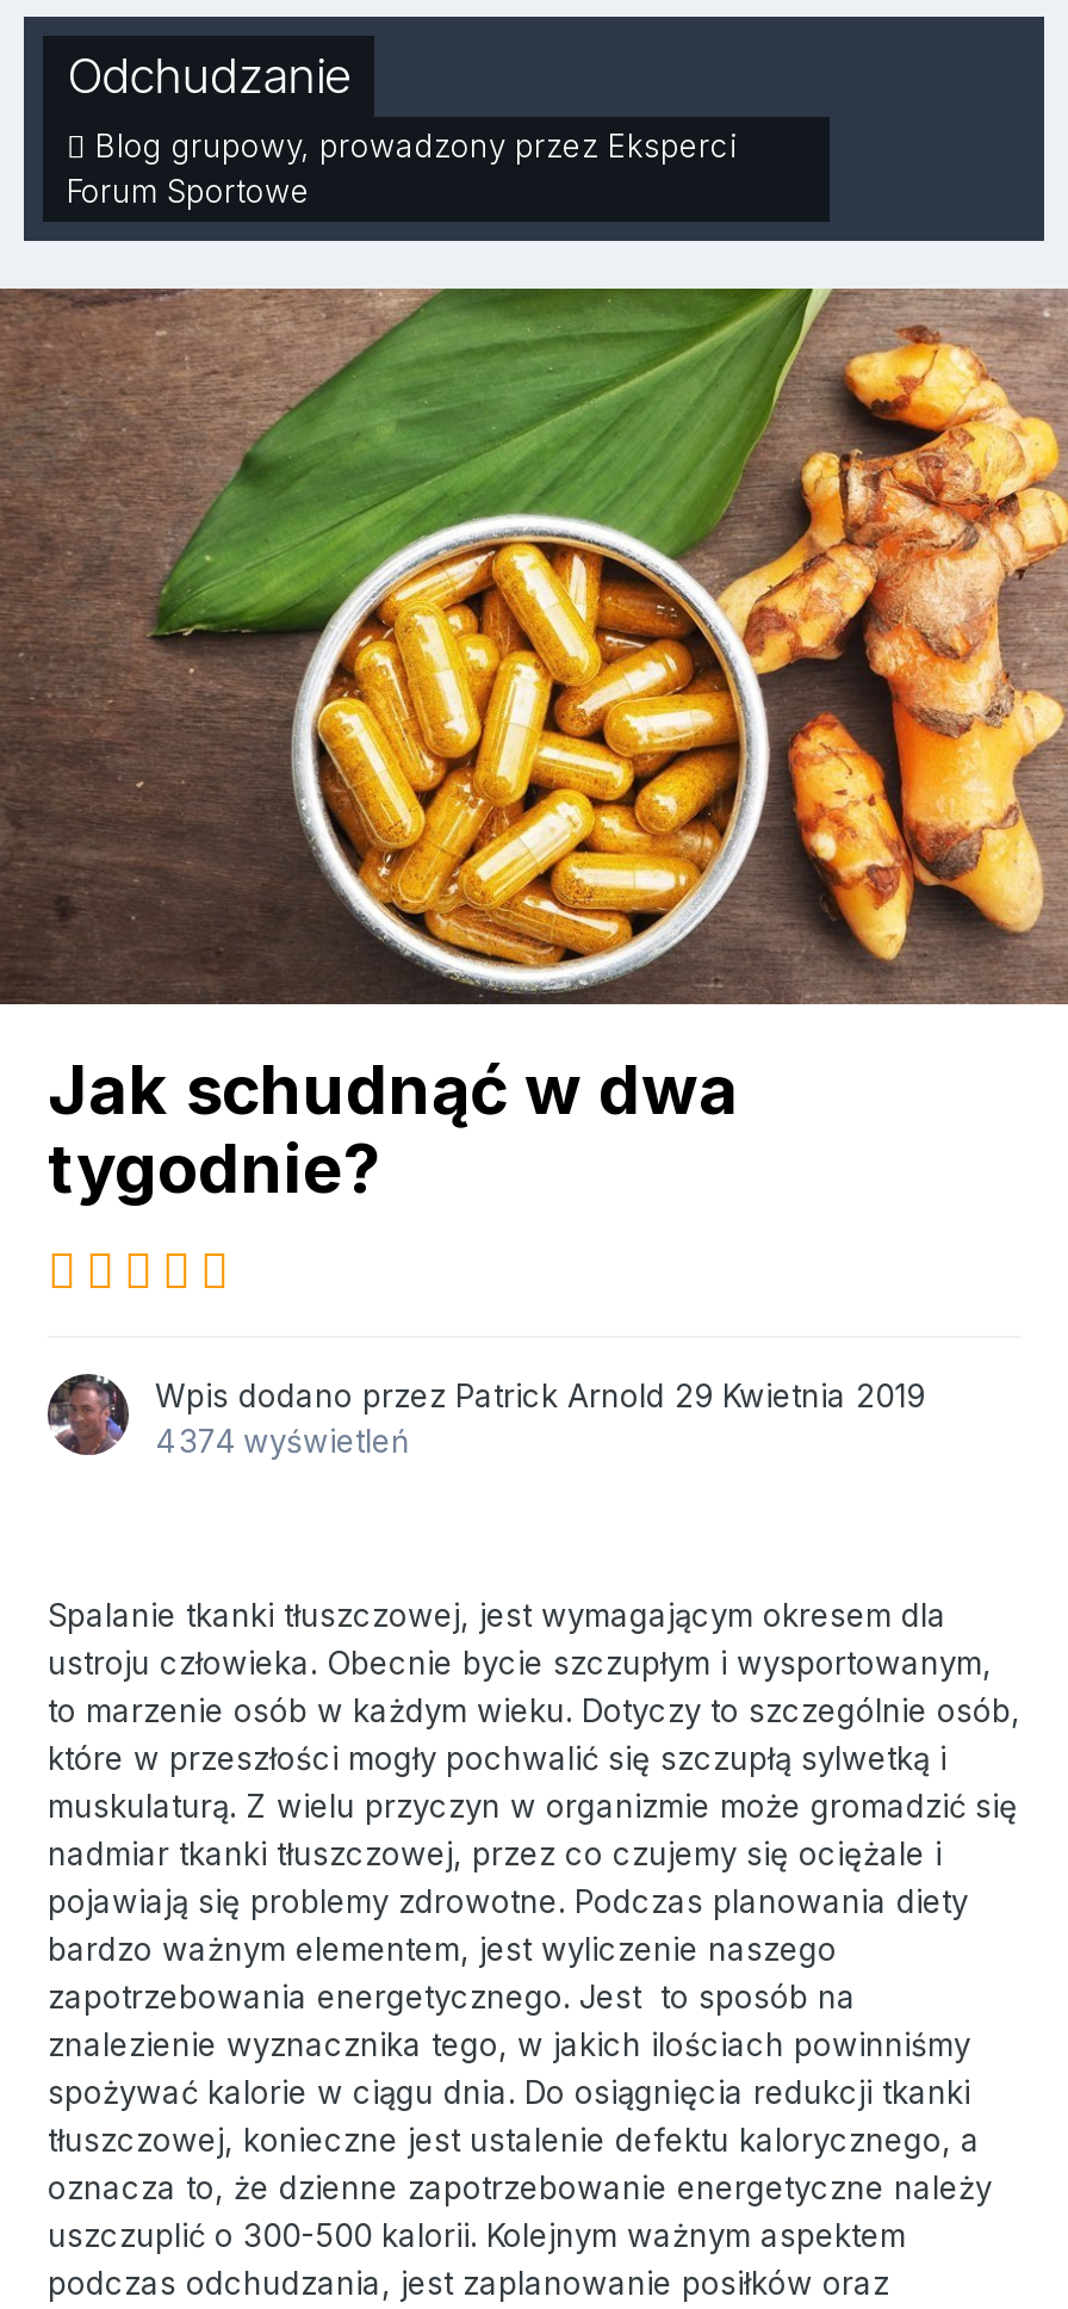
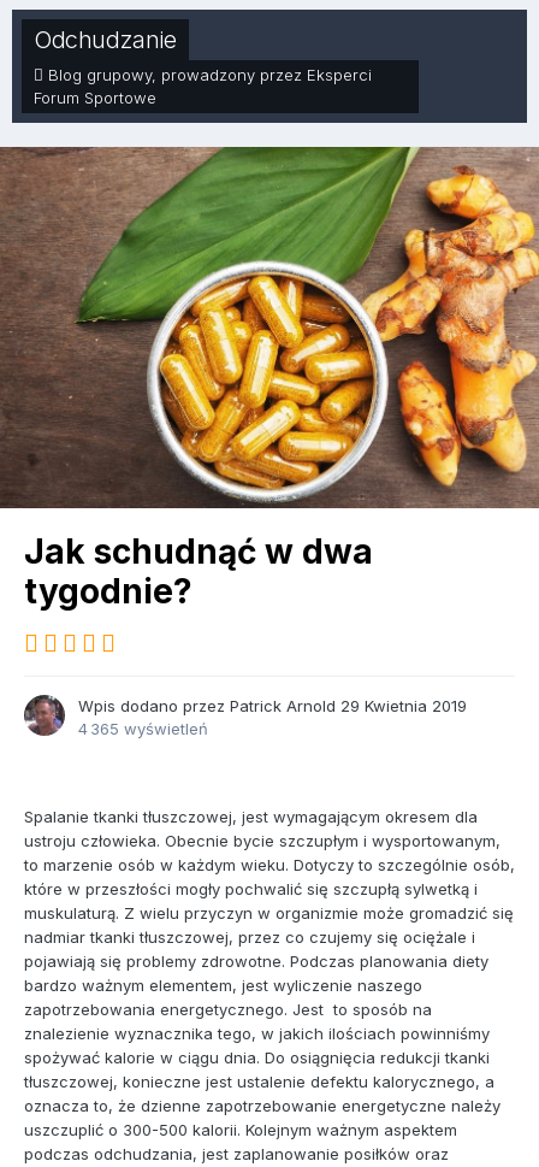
[155,1422,410,1461] 4 374 wyświetleń -> [78,719,208,739] 4 365 wyświetleń

